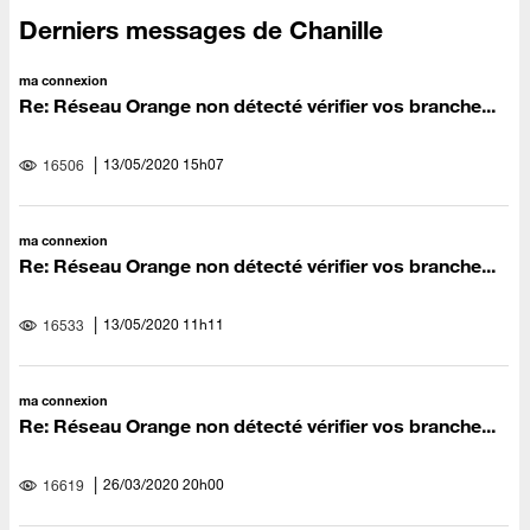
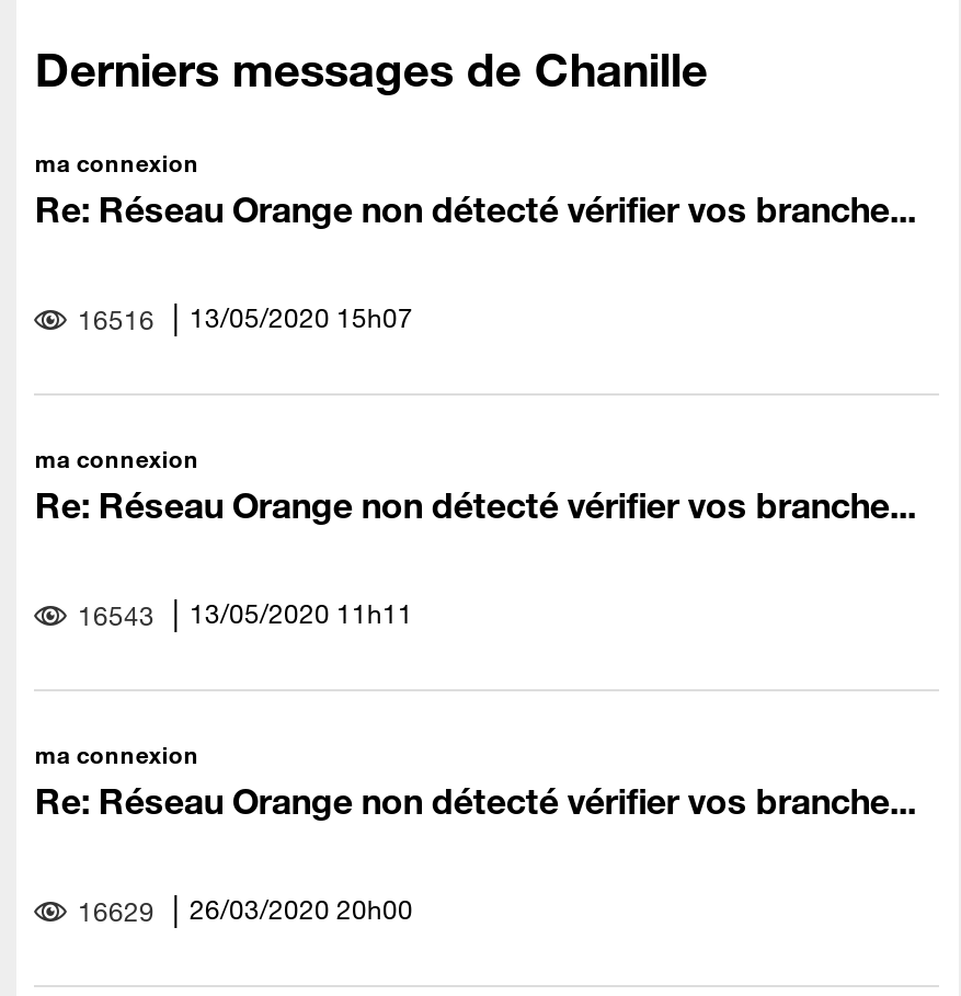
[39,154,224,174] 16506 13/05/2020 15h07 -> [71,298,413,336] 16516 13/05/2020 15h07
[39,314,224,334] 16533 13/05/2020 11h11 -> [71,594,413,631] 16543 13/05/2020 11h11
[39,474,224,494] 16619 26/03/2020 20h00 -> [71,890,413,927] 16629 26/03/2020 20h00

